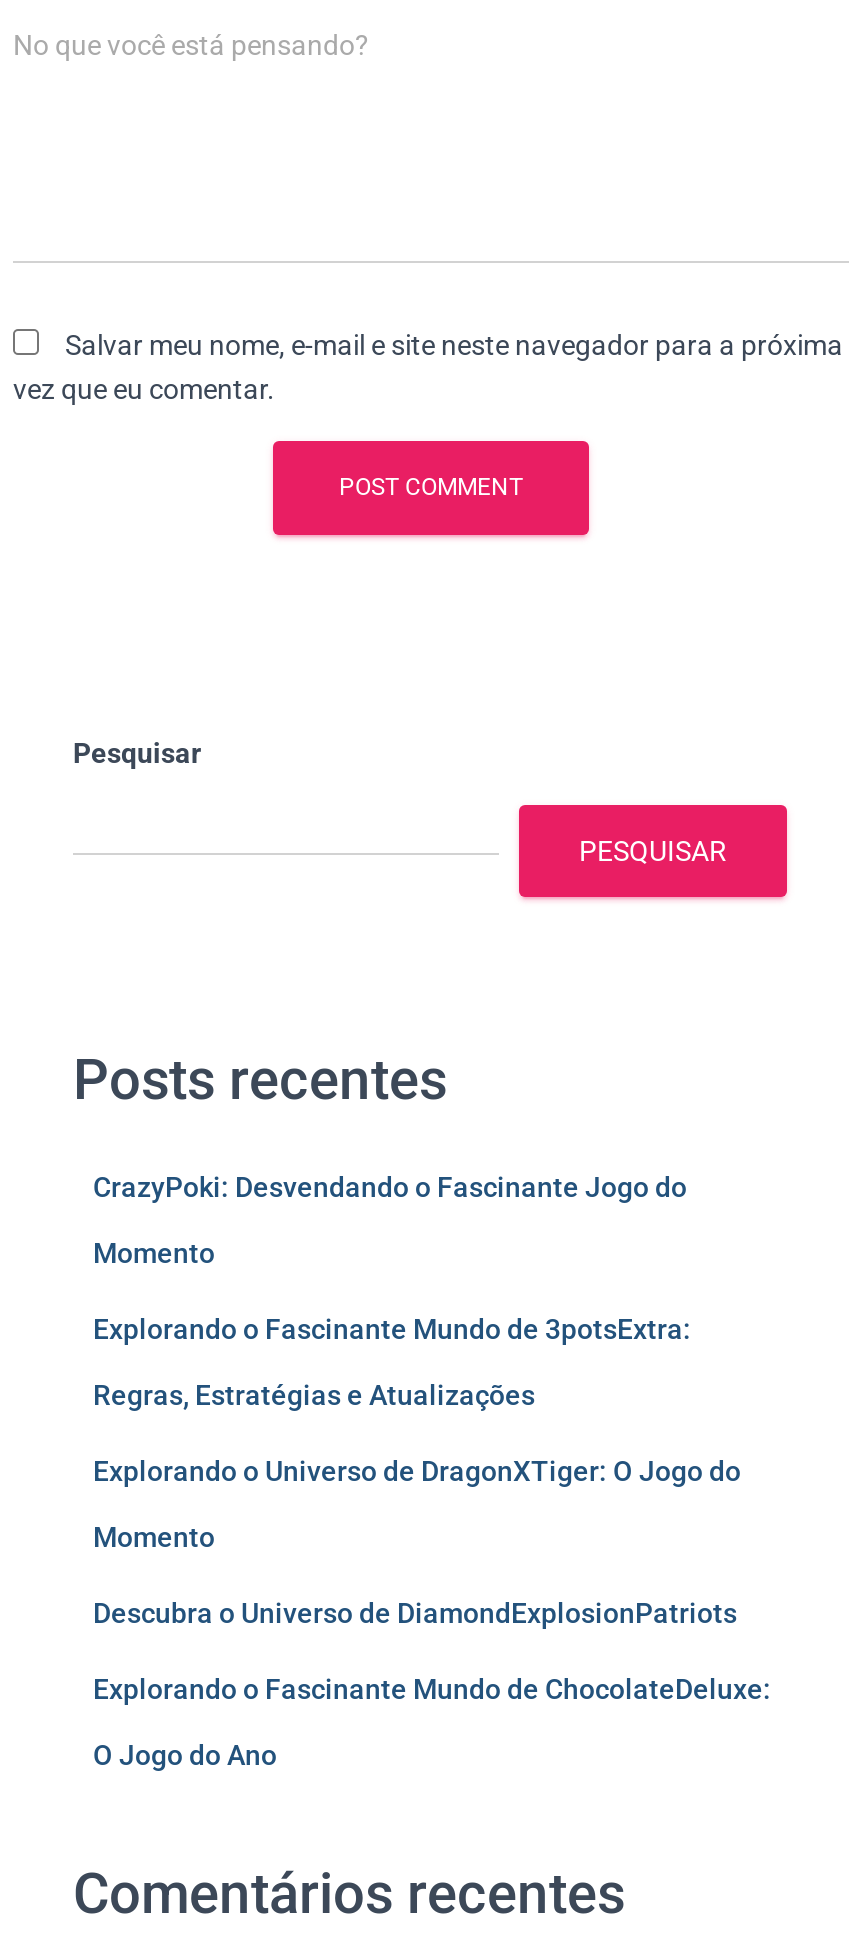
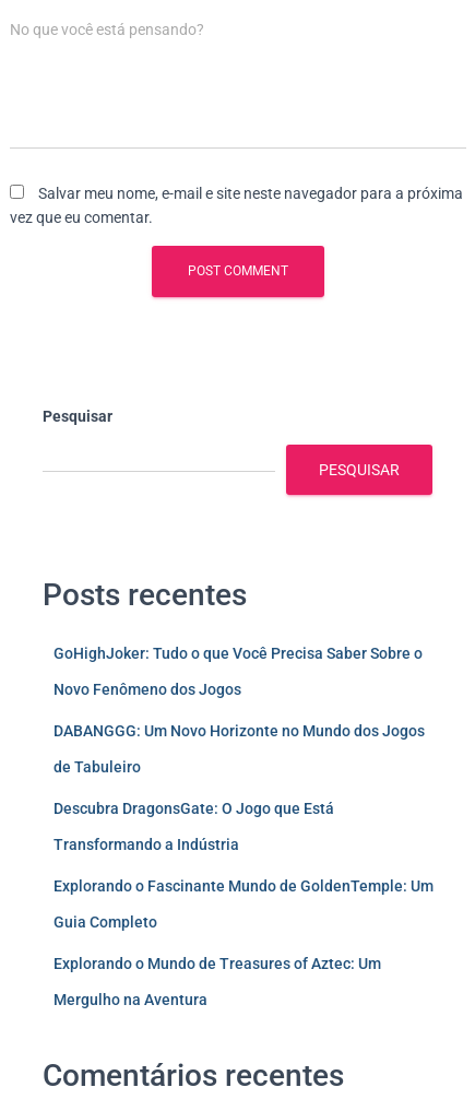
[93,1171,771,1771] CrazyPoki: Desvendando o Fascinante Jogo do | Momento | Explorando o Fascinante Mundo de 3potsExtra: | Regras, Estratégias e Atualizações | Explorando o Universo de DragonXTiger: O Jogo do | Momento | Descubra o Universo de DiamondExplosionPatriots | Explorando o Fascinante Mundo de ChocolateDeluxe: | O Jogo do Ano -> [54,645,434,1008] GoHighJoker: Tudo o que Você Precisa Saber Sobre o | Novo Fenômeno dos Jogos | DABANGGG: Um Novo Horizonte no Mundo dos Jogos | de Tabuleiro | Descubra DragonsGate: O Jogo que Está | Transformando a Indústria | Explorando o Fascinante Mundo de GoldenTemple: Um | Guia Completo | Explorando o Mundo de Treasures of Aztec: Um | Mergulho na Aventura

